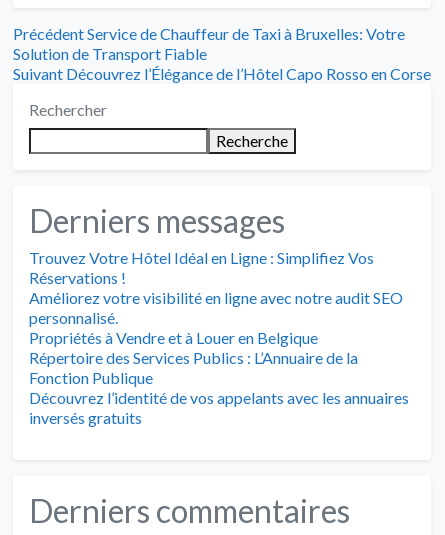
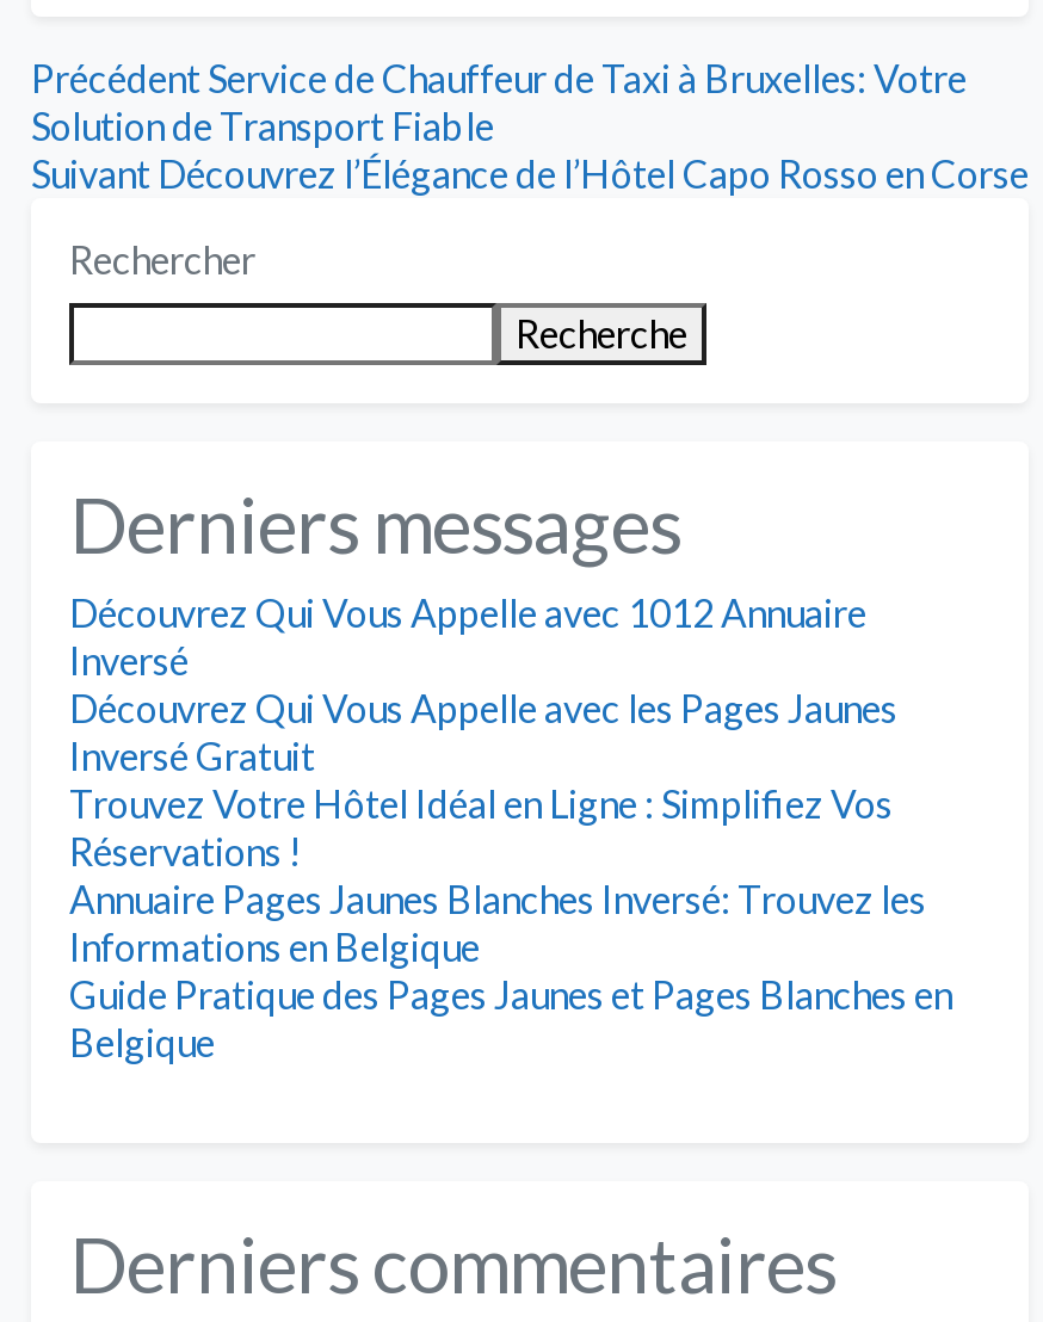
none -> [69,590,897,778] Découvrez Qui Vous Appelle avec 1012 Annuaire | Inversé | Découvrez Qui Vous Appelle avec les Pages Jaunes | Inversé Gratuit
moved [29,248,374,287] -> [69,781,893,874]: Trouvez Votre Hôtel Idéal en Ligne : Simplifiez Vos | Réservations !
[29,288,409,427] Améliorez votre visibilité en ligne avec notre audit SEO | personnalisé. | Propriétés à Vendre et à Louer en Belgique | Répertoire des Services Publics : L’Annuaire de la | Fonction Publique | Découvrez l’identité de vos appelants avec les annuaires | inversés gratuits -> [69,876,952,1065] Annuaire Pages Jaunes Blanches Inversé: Trouvez les | Informations en Belgique | Guide Pratique des Pages Jaunes et Pages Blanches en | Belgique

